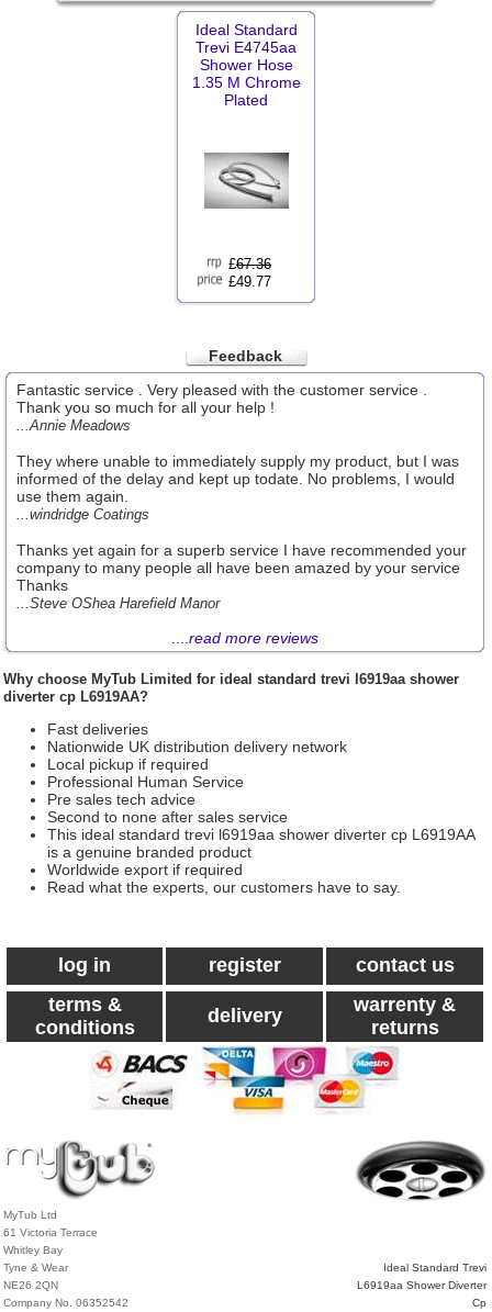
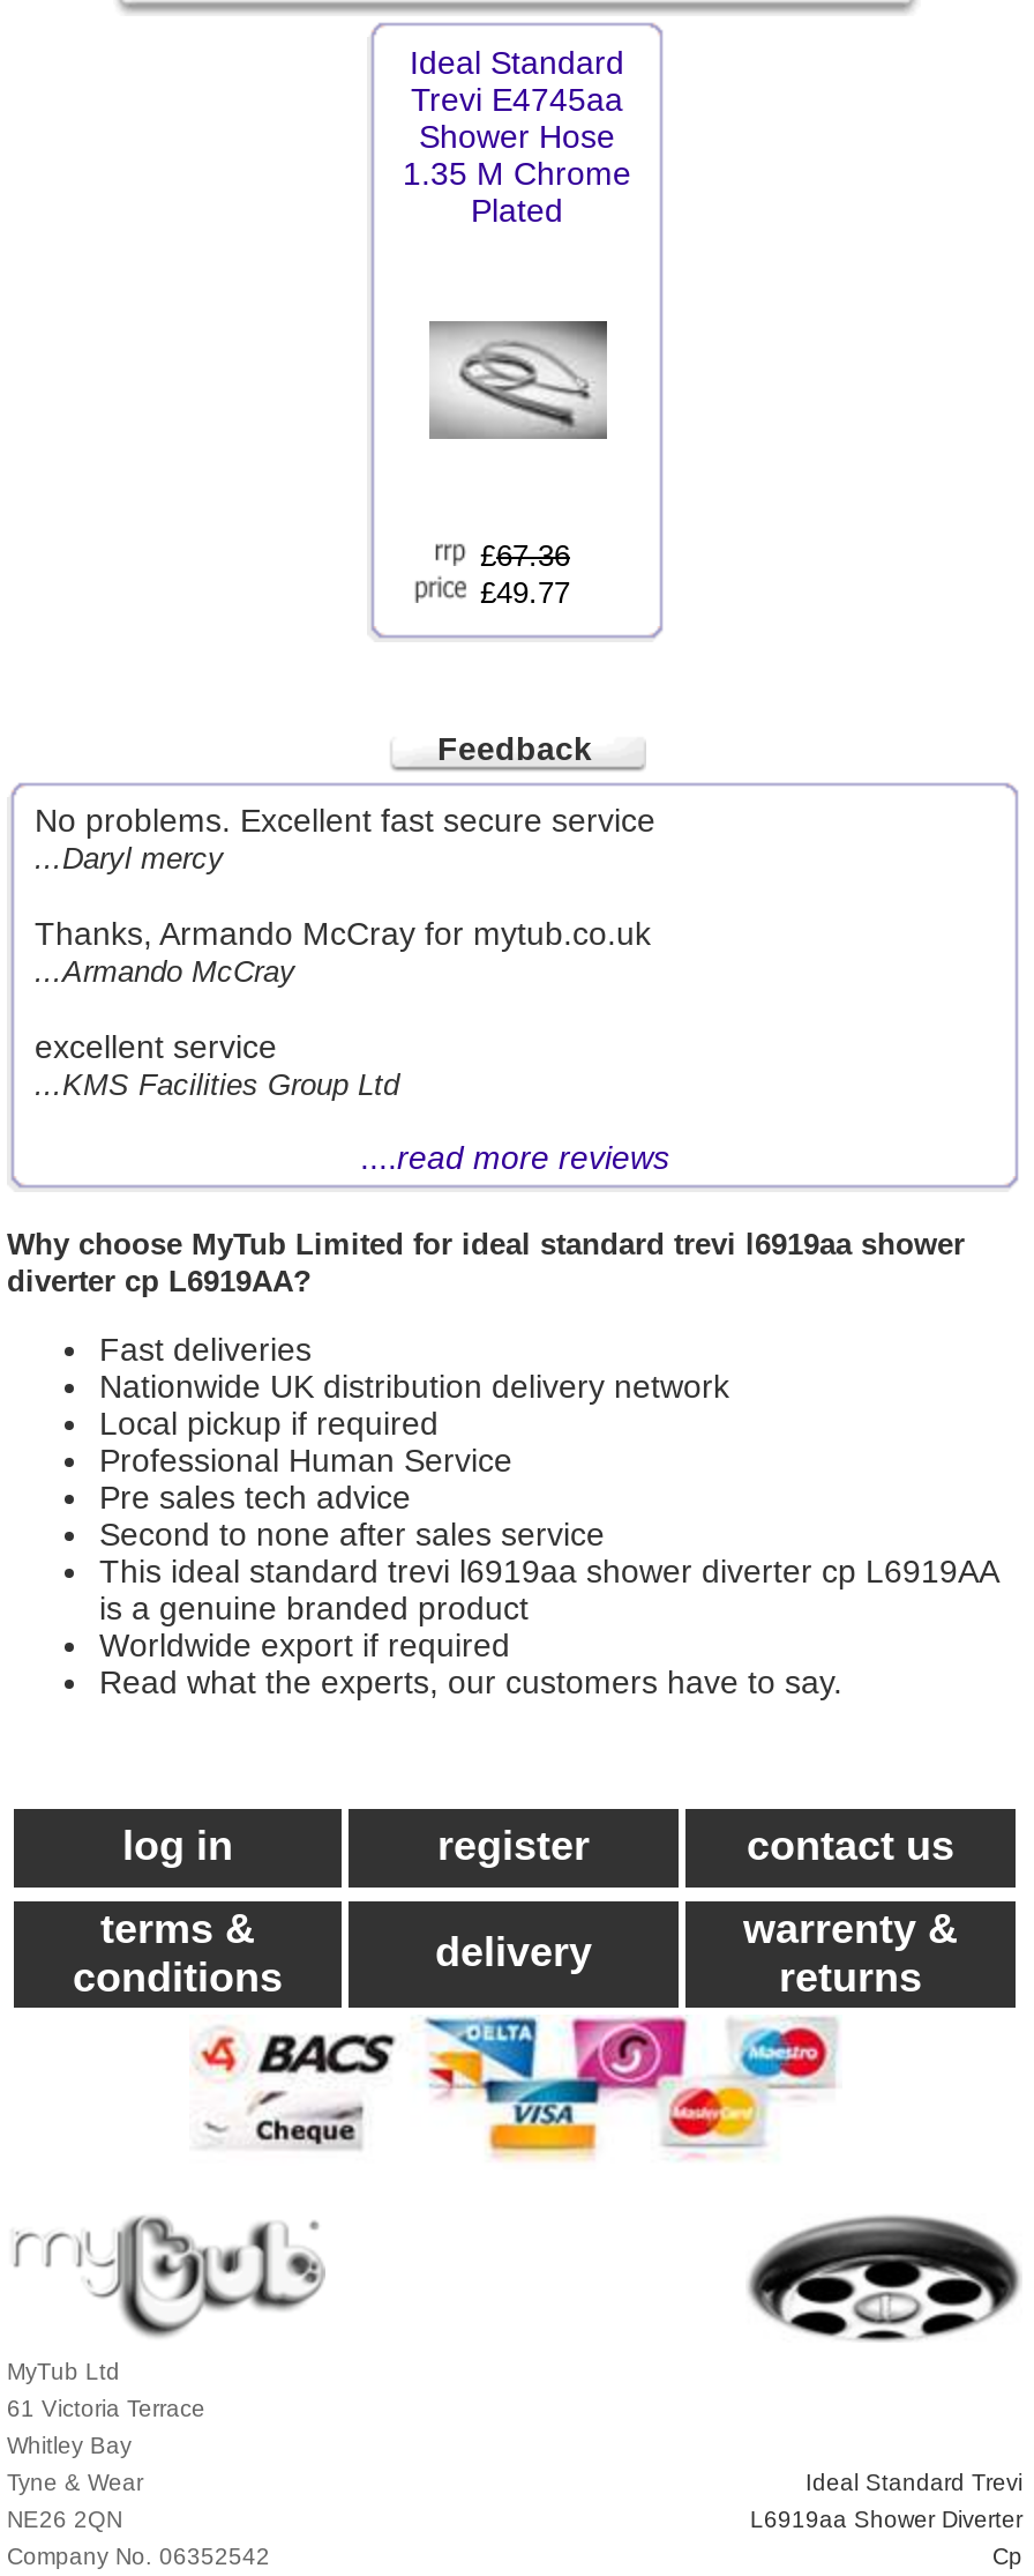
[16,381,427,434] Fantastic service . Very pleased with the customer service . | Thank you so much for all your help ! | ...Annie Meadows -> [35,802,655,876] No problems. Excellent fast secure service | ...Daryl mercy
[16,452,459,523] They where unable to immediately supply my product, but I was | informed of the delay and kept up todate. No problems, I would | use them again. | ...windridge Coatings -> [35,915,651,989] Thanks, Armando McCray for mytub.co.uk | ...Armando McCray
[16,541,467,612] Thanks yet again for a superb service I have recommended your | company to many people all have been amazed by your service | Thanks | ...Steve OShea Harefield Manor -> [35,1028,399,1102] excellent service | ...KMS Facilities Group Ltd

